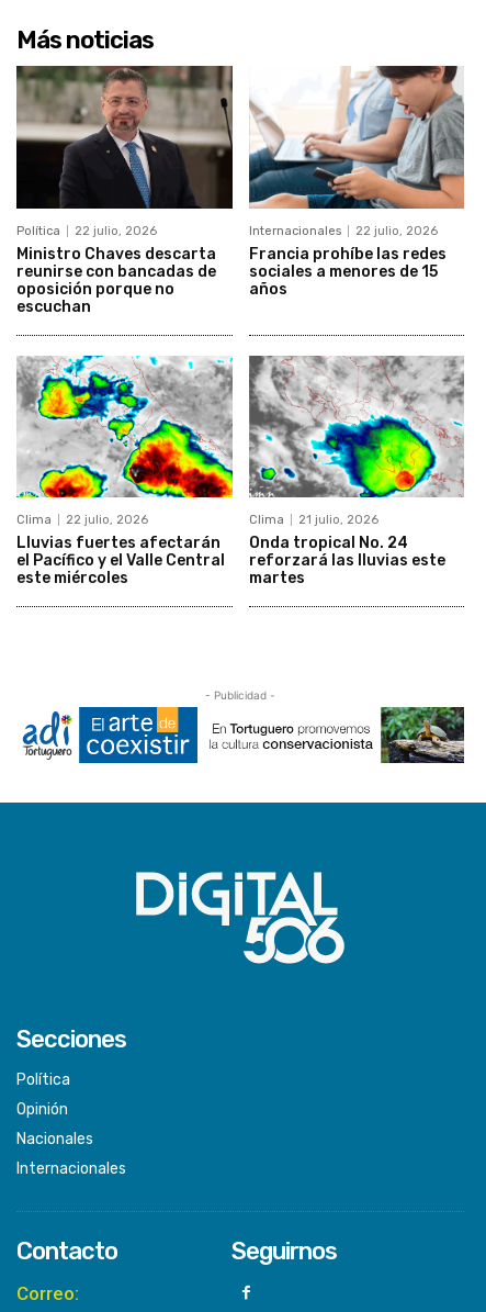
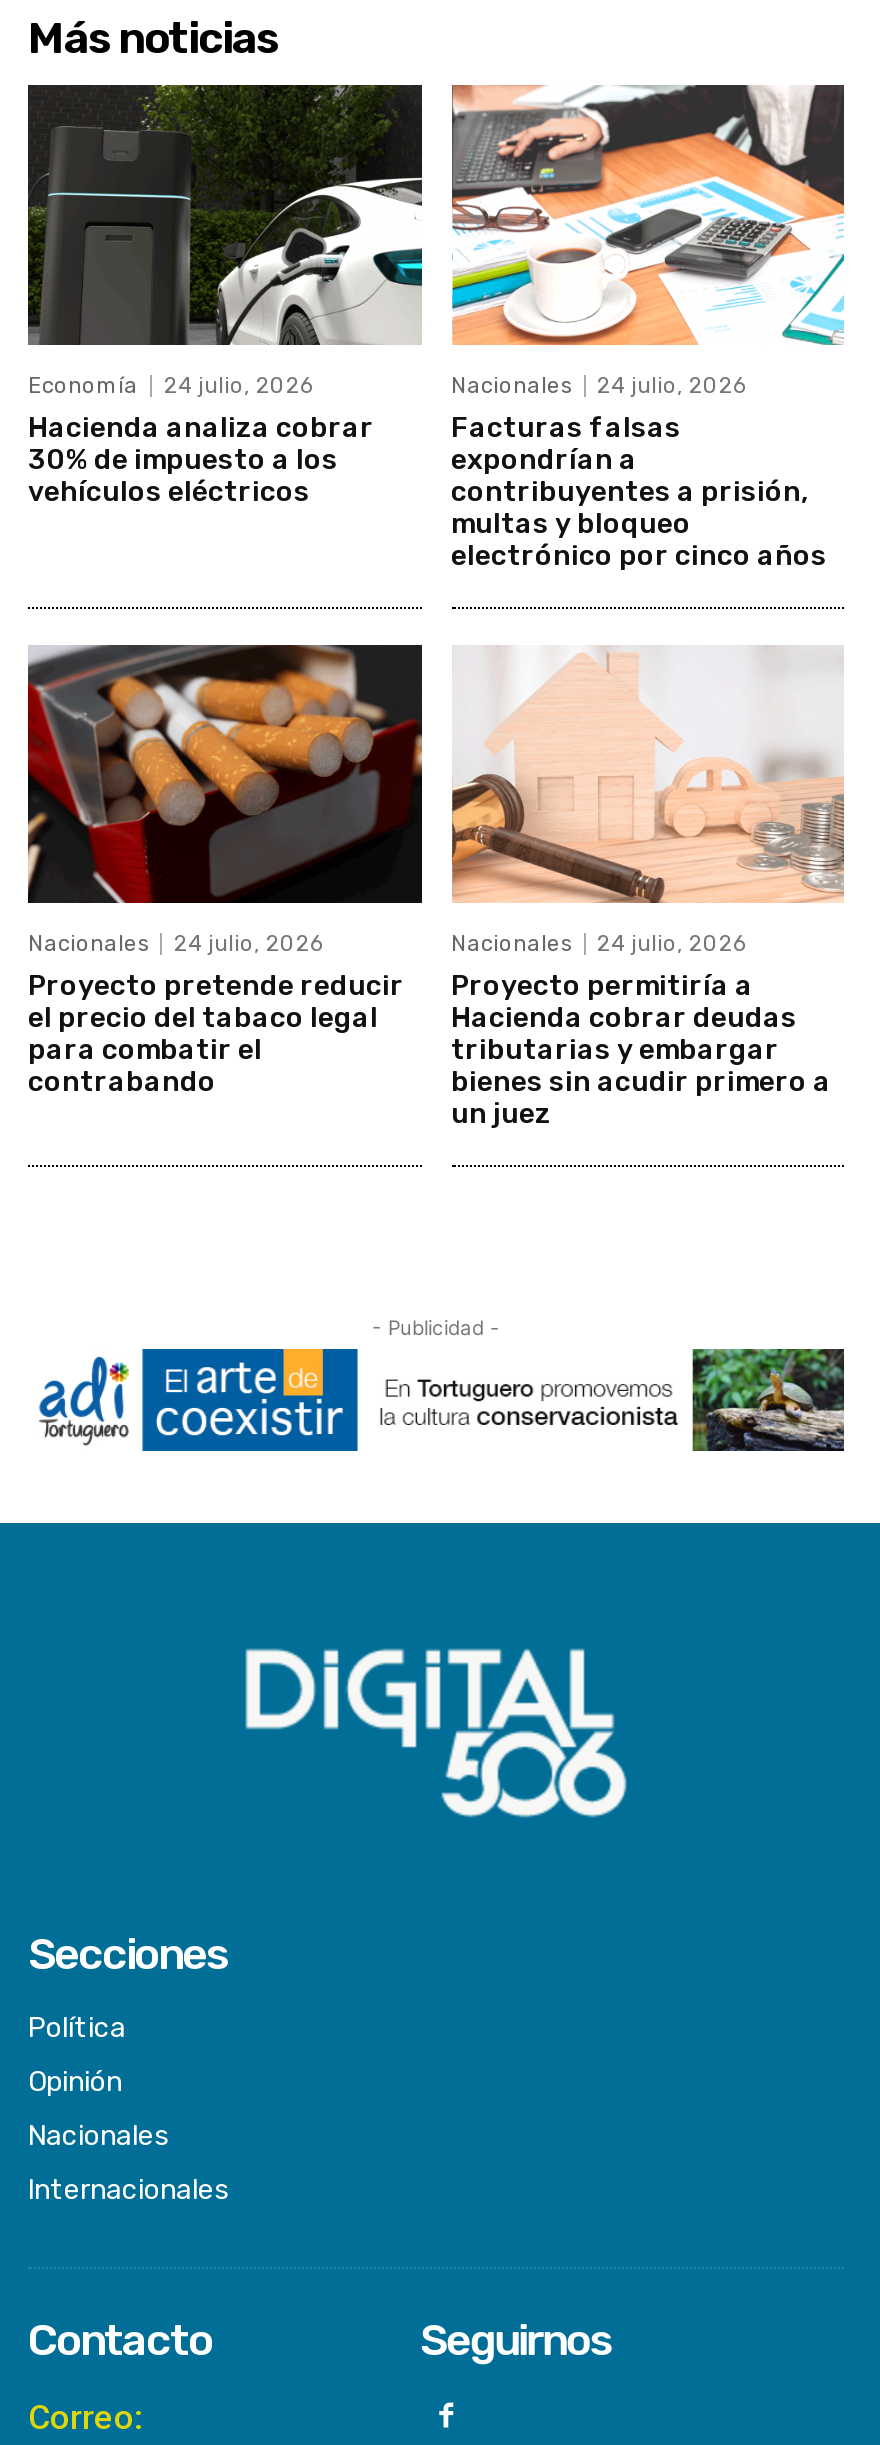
[16,65,234,316] [image] | Política | 22 julio, 2026 | Ministro Chaves descarta | reunirse con bancadas de | oposición porque no | escuchan -> [28,83,424,509] [image] | Economía | 24 julio, 2026 | Hacienda analiza cobrar | 30% de impuesto a los | vehículos eléctricos
[248,65,465,298] [image] | Internacionales | 22 julio, 2026 | Francia prohíbe las redes | sociales a menores de 15 | años -> [450,83,846,573] [image] | Nacionales | 24 julio, 2026 | Facturas falsas | expondrían a | contribuyentes a prisión, | multas y bloqueo | electrónico por cinco años
[16,355,234,588] [image] | Clima | 22 julio, 2026 | Lluvias fuertes afectarán | el Pacífico y el Valle Central | este miércoles -> [26,643,424,1100] [image] | Nacionales | 24 julio, 2026 | Proyecto pretende reducir | el precio del tabaco legal | para combatir el | contrabando
[248,356,464,588] [image] | Clima | 21 julio, 2026 | Onda tropical No. 24 | reforzará las lluvias este | martes -> [450,645,844,1132] [image] | Nacionales | 24 julio, 2026 | Proyecto permitiría a | Hacienda cobrar deudas | tributarias y embargar | bienes sin acudir primero a | un juez

